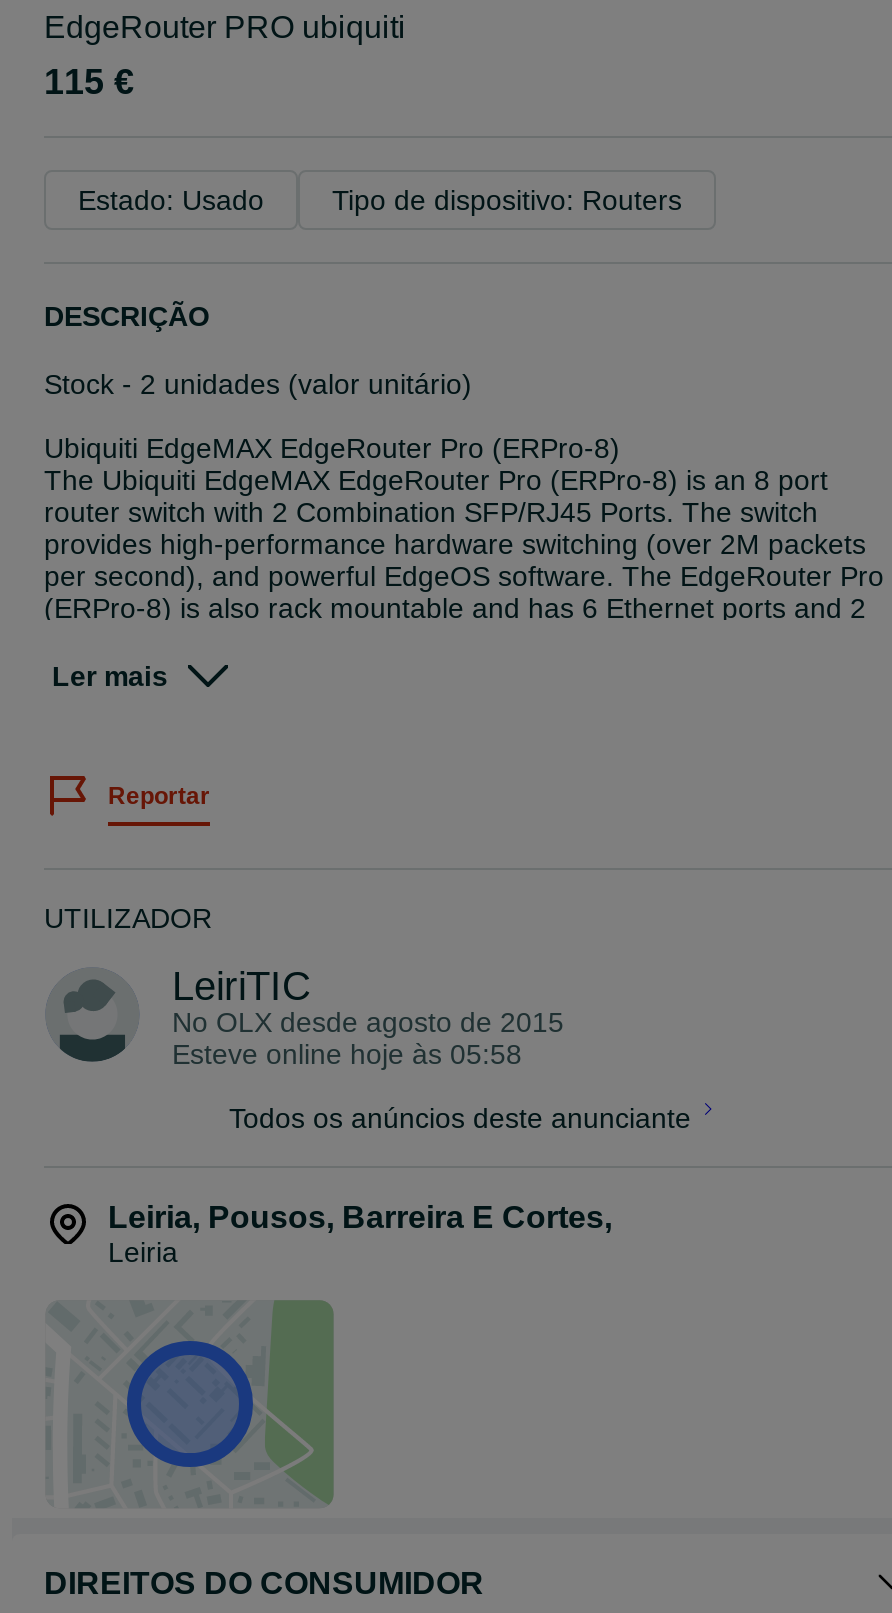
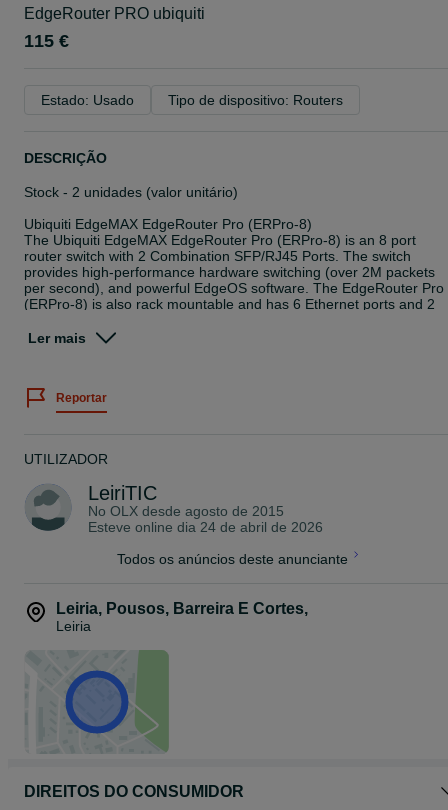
[172,1038,522,1070] Esteve online hoje às 05:58 -> [88,519,323,535] Esteve online dia 24 de abril de 2026

